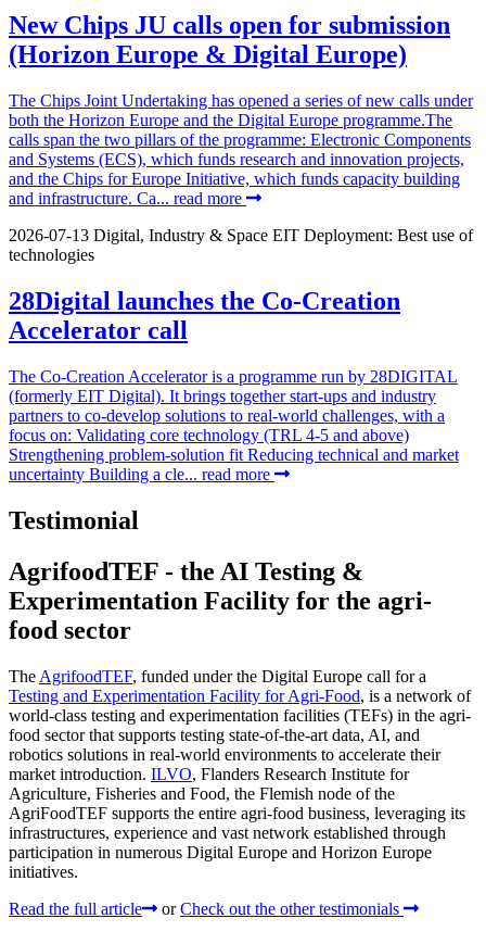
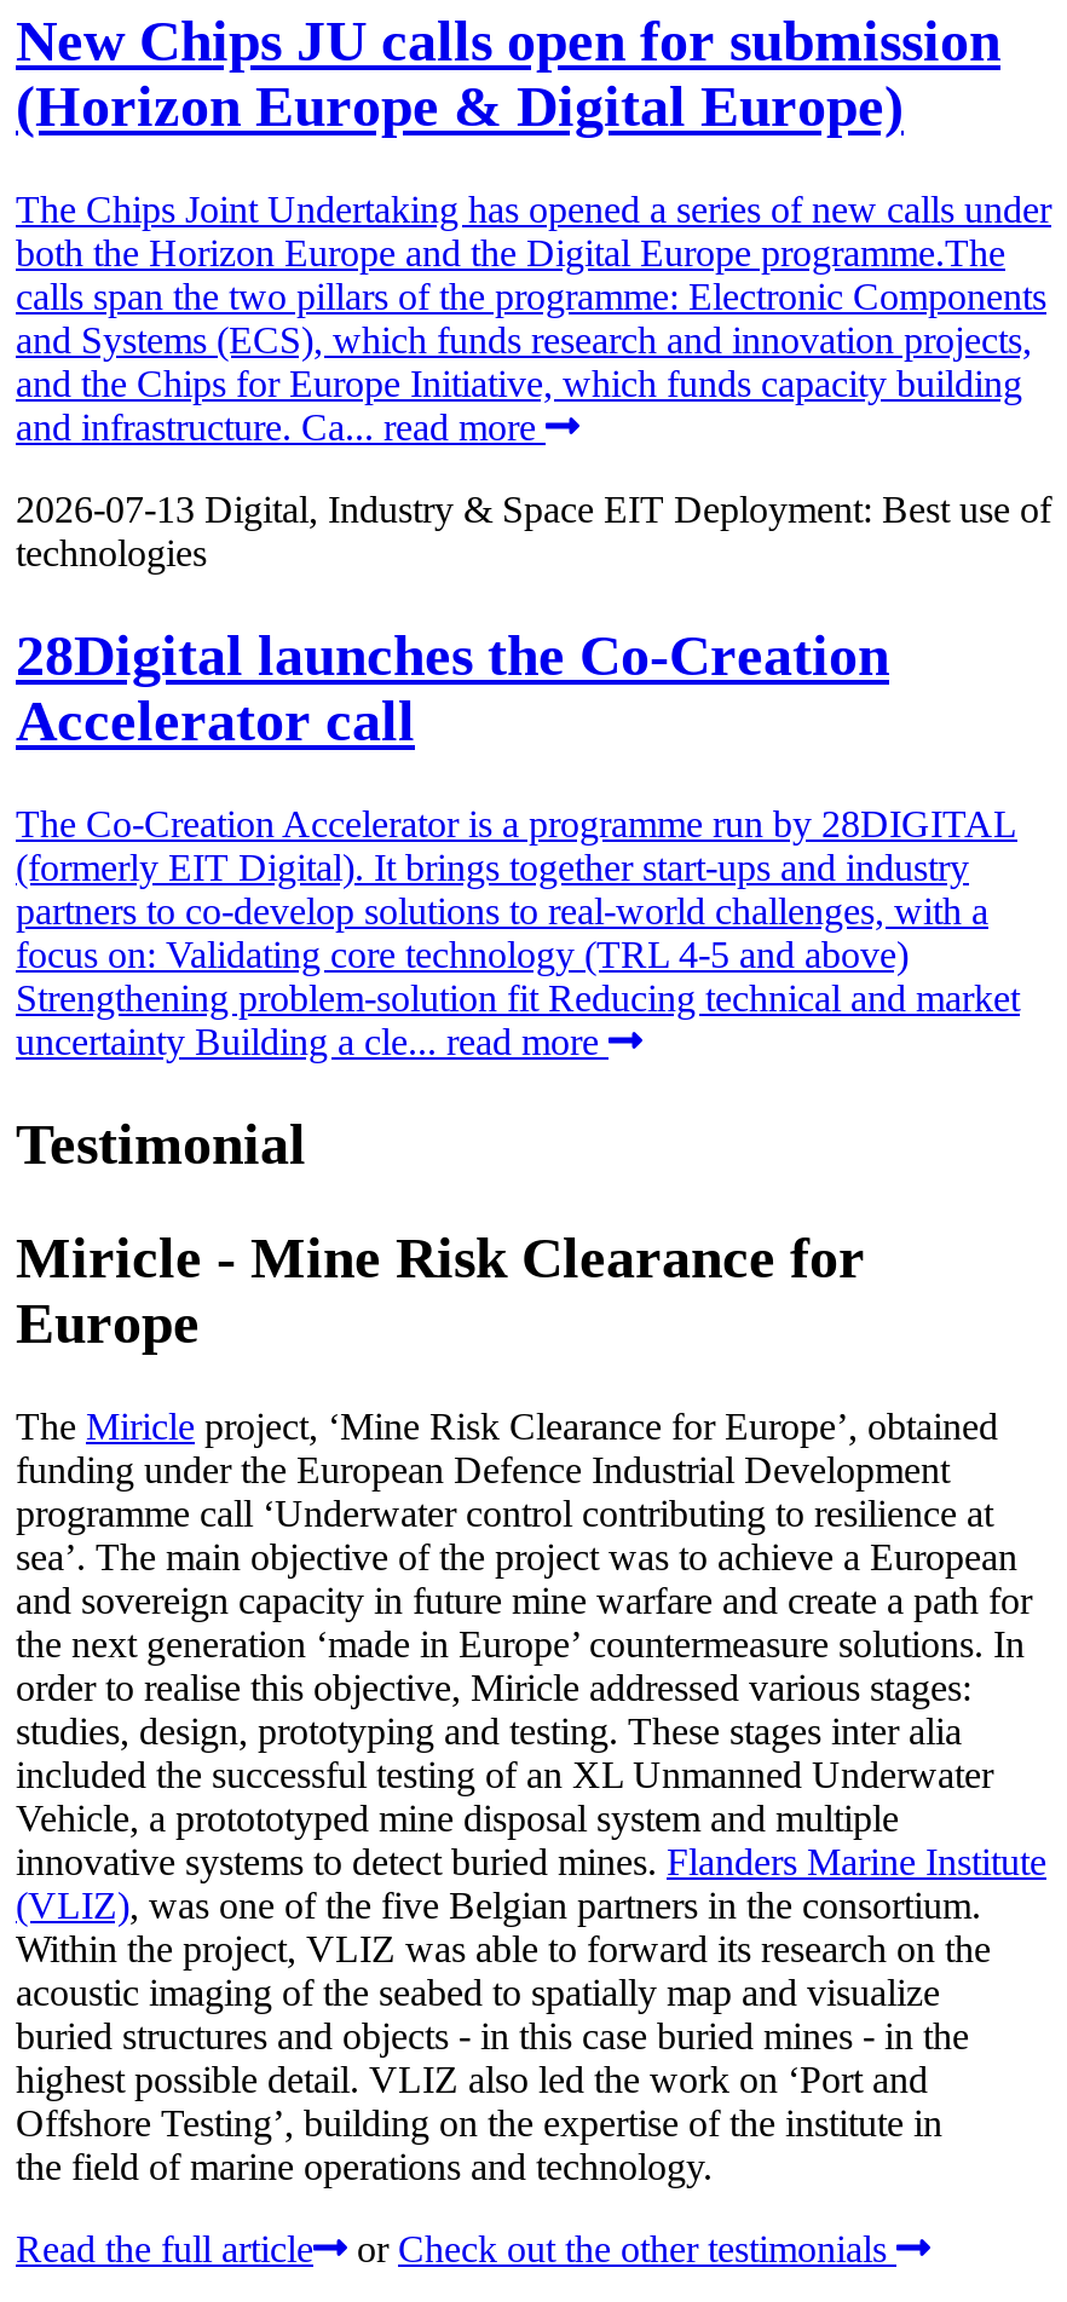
[9,557,432,644] AgrifoodTEF - the AI Testing & | Experimentation Facility for the agri- | food sector -> [16,1227,865,1355] Miricle - Mine Risk Clearance for | Europe
[9,667,471,881] The AgrifoodTEF, funded under the Digital Europe call for a | Testing and Experimentation Facility for Agri-Food, is a network of | world-class testing and experimentation facilities (TEFs) in the agri- | food sector that supports testing state-of-the-art data, AI, and | robotics solutions in real-world environments to accelerate their | market introduction. ILVO, Flanders Research Institute for | Agriculture, Fisheries and Food, the Flemish node of the | AgriFoodTEF supports the entire agri-food business, leveraging its | infrastructures, experience and vast network established through | participation in numerous Digital Europe and Horizon Europe | initiatives. -> [16,1405,1046,2187] The Miricle project, ‘Mine Risk Clearance for Europe’, obtained | funding under the European Defence Industrial Development | programme call ‘Underwater control contributing to resilience at | sea’. The main objective of the project was to achieve a European | and sovereign capacity in future mine warfare and create a path for | the next generation ‘made in Europe’ countermeasure solutions. In | order to realise this objective, Miricle addressed various stages: | studies, design, prototyping and testing. These stages inter alia | included the successful testing of an XL Unmanned Underwater | Vehicle, a protototyped mine disposal system and multiple | innovative systems to detect buried mines. Flanders Marine Institute | (VLIZ), was one of the five Belgian partners in the consortium. | Within the project, VLIZ was able to forward its research on the | acoustic imaging of the seabed to spatially map and visualize | buried structures and objects - in this case buried mines - in the | highest possible detail. VLIZ also led the work on ‘Port and | Offshore Testing’, building on the expertise of the institute in | the field of marine operations and technology.

